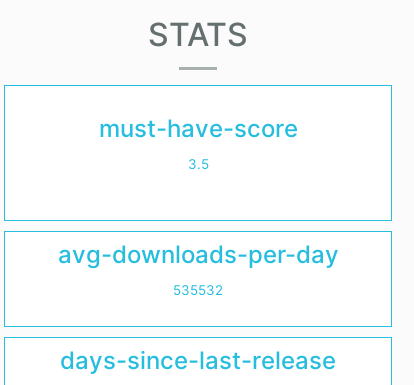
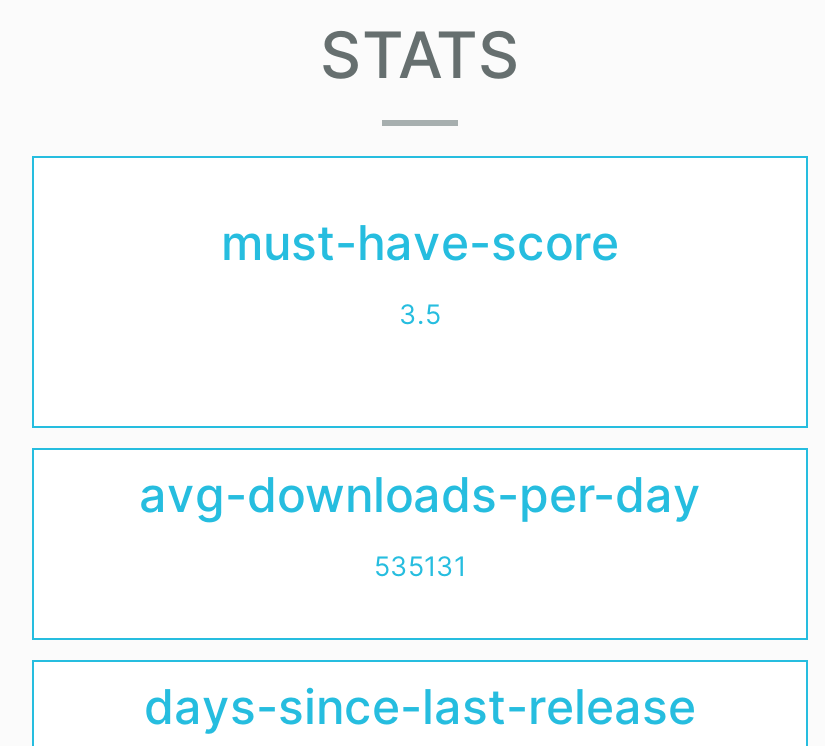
[173,282,223,298] 535532 -> [374,550,466,582] 535131

